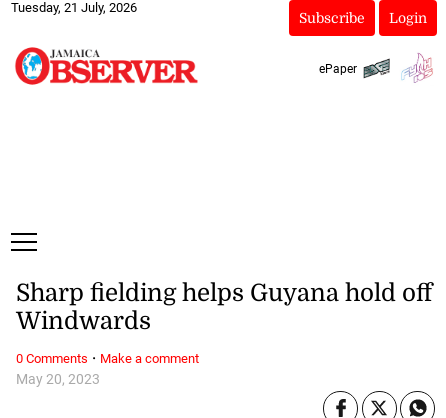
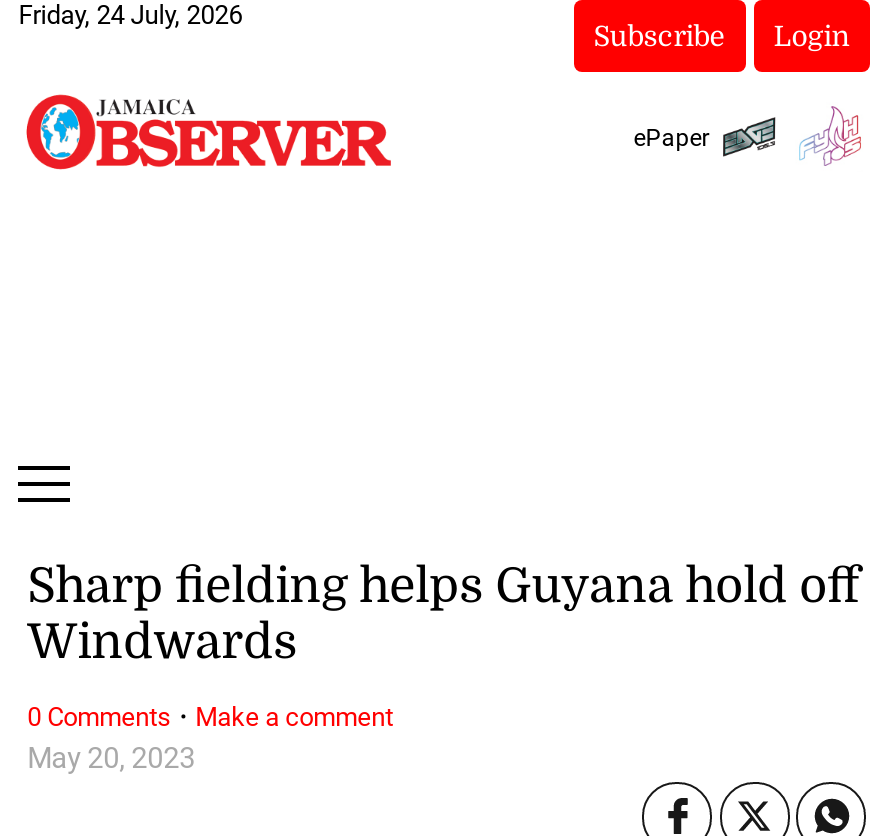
[11,0,137,15] Tuesday, 21 July, 2026 -> [18,0,242,30] Friday, 24 July, 2026

